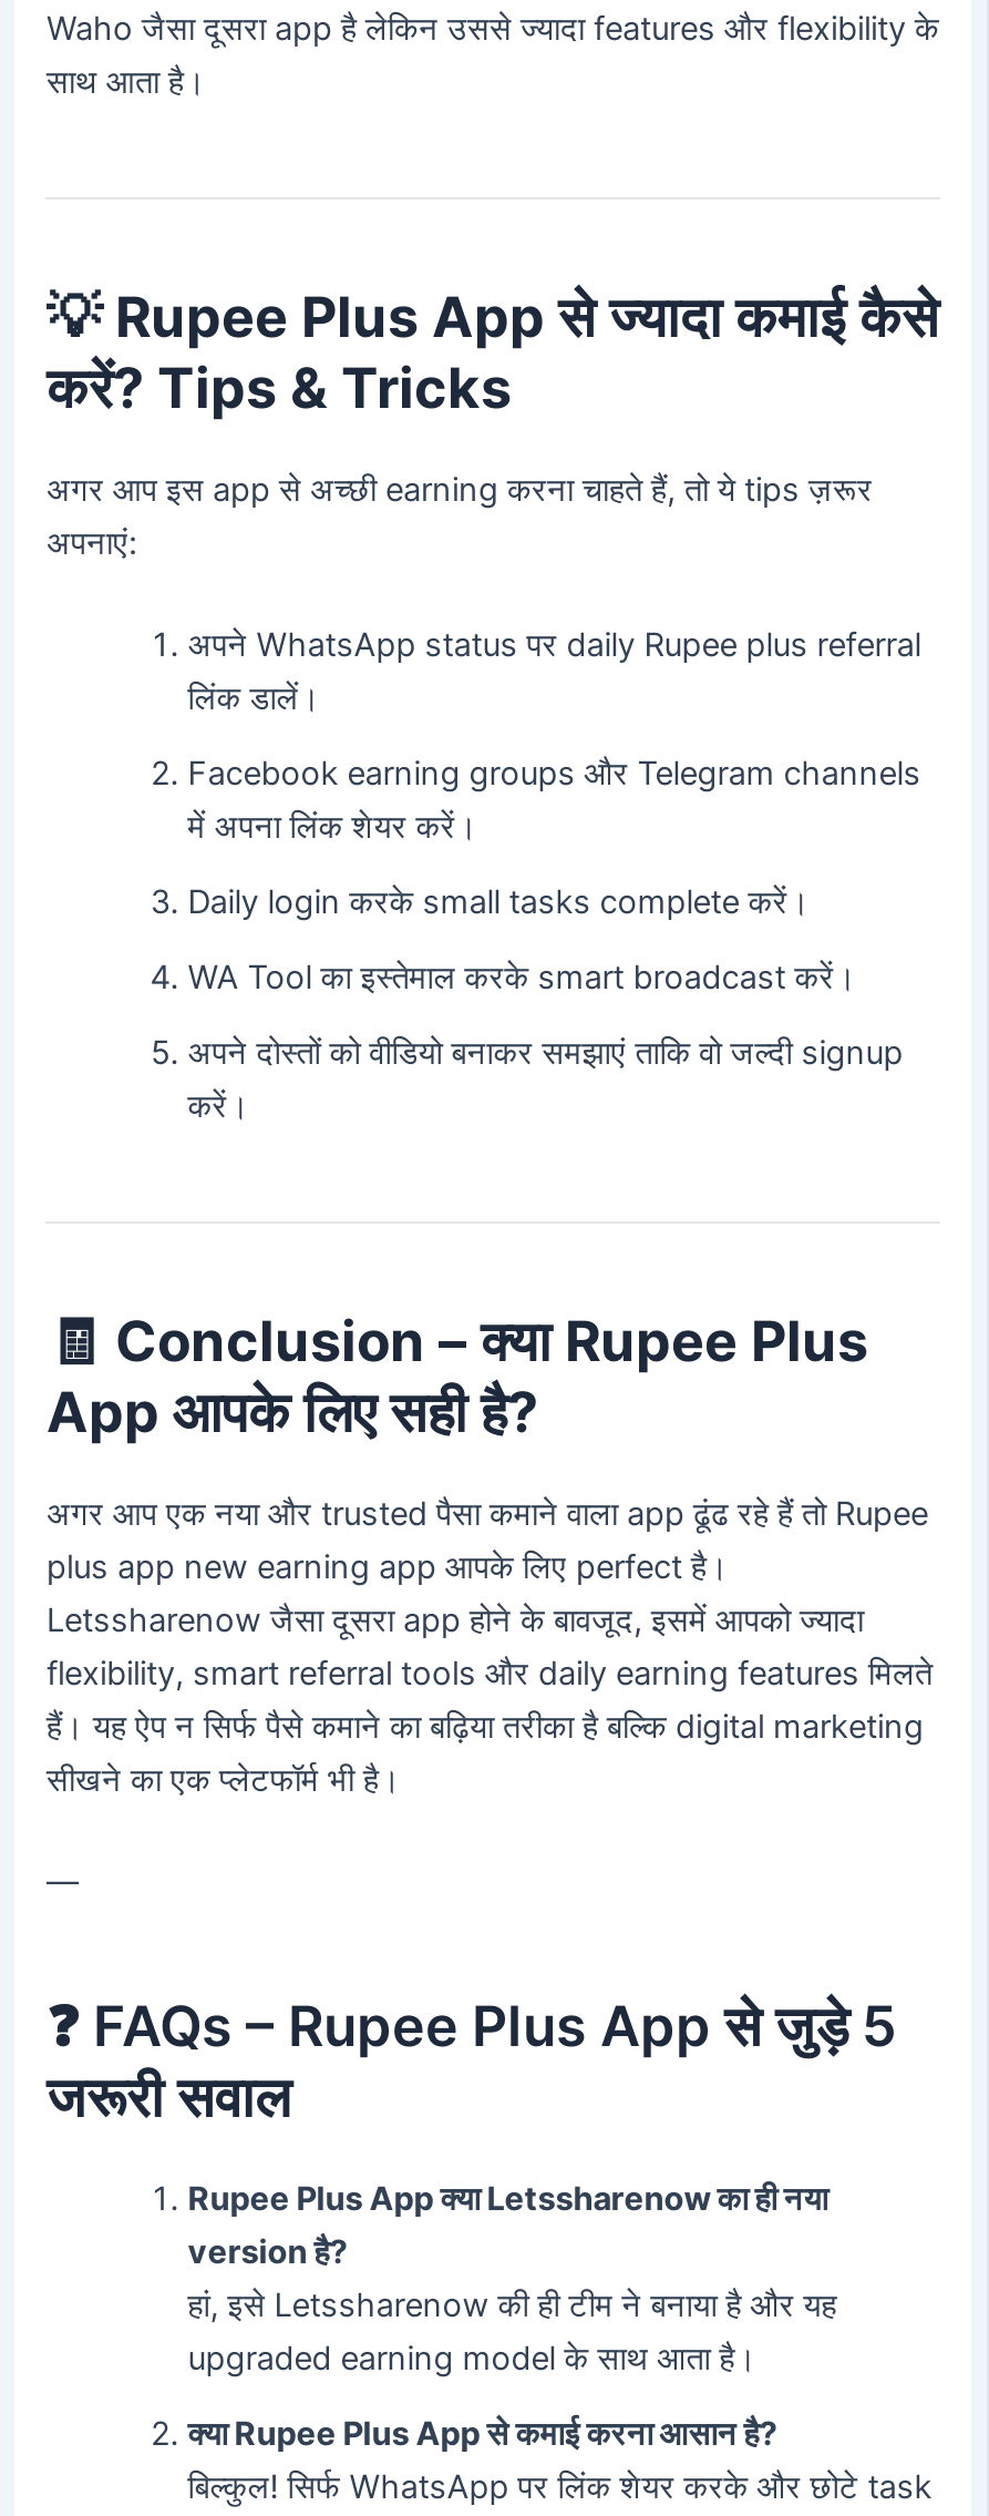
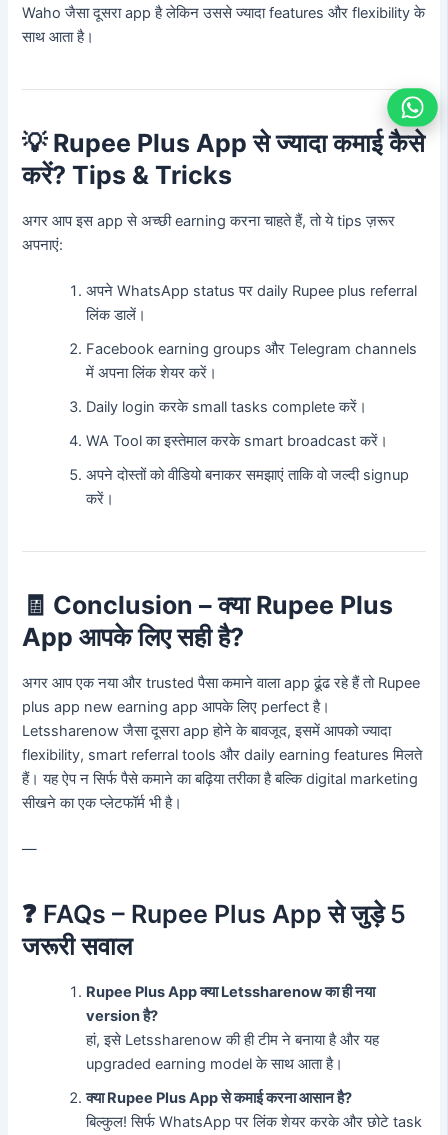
none -> [385,87,440,131] [image]

